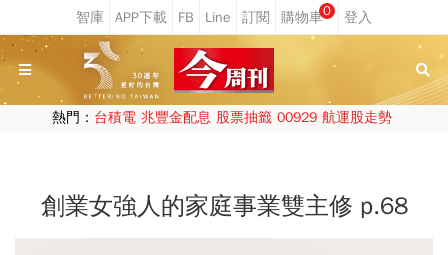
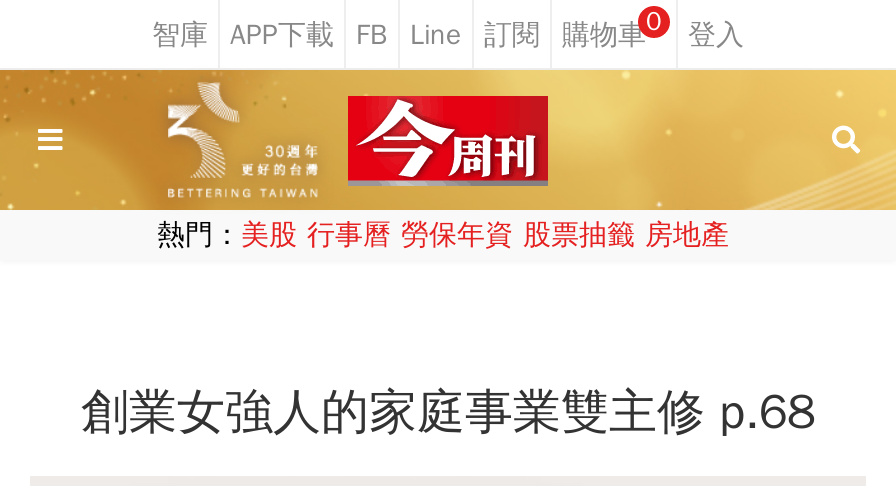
[51,109,391,126] 熱門：台積電 兆豐金配息 股票抽籤 00929 航運股走勢 -> [157,218,729,252] 熱門：美股 行事曆 勞保年資 股票抽籤 房地產

